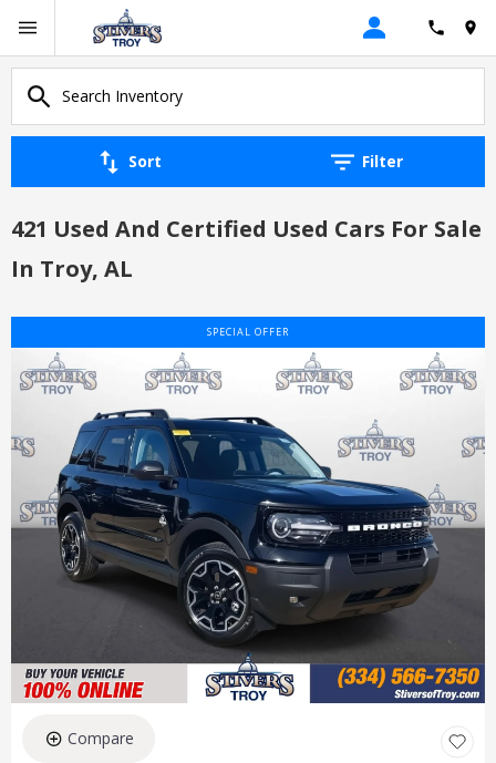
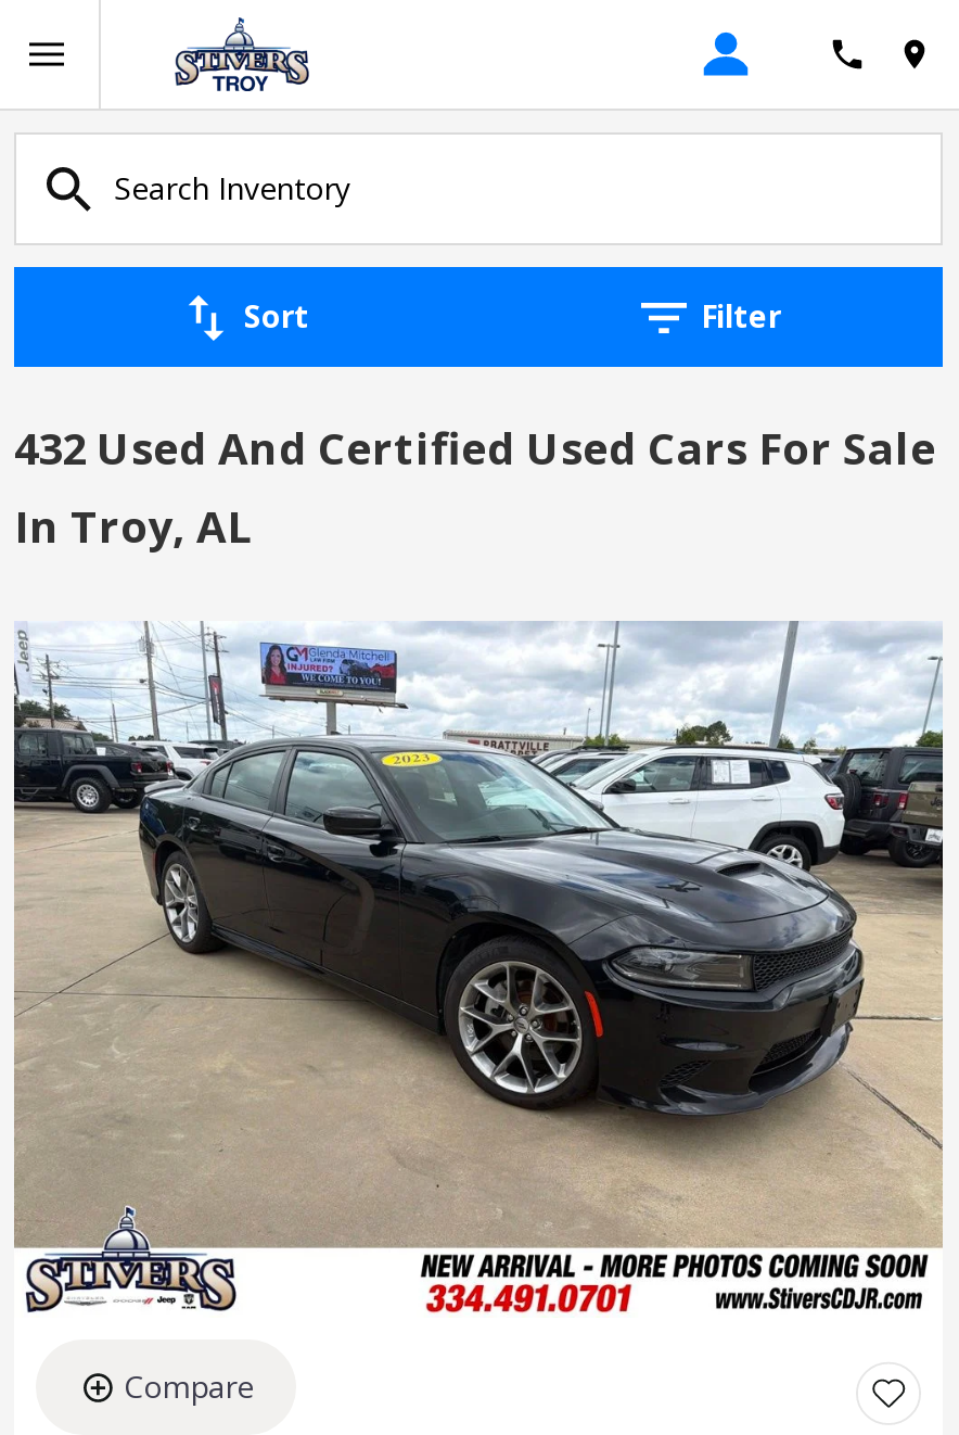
[11,214,482,244] 421 Used And Certified Used Cars For Sale -> [14,419,936,478] 432 Used And Certified Used Cars For Sale
[10,316,486,704] [image] -> [12,621,945,1318] [image]
[207,324,289,339] SPECIAL OFFER -> none

